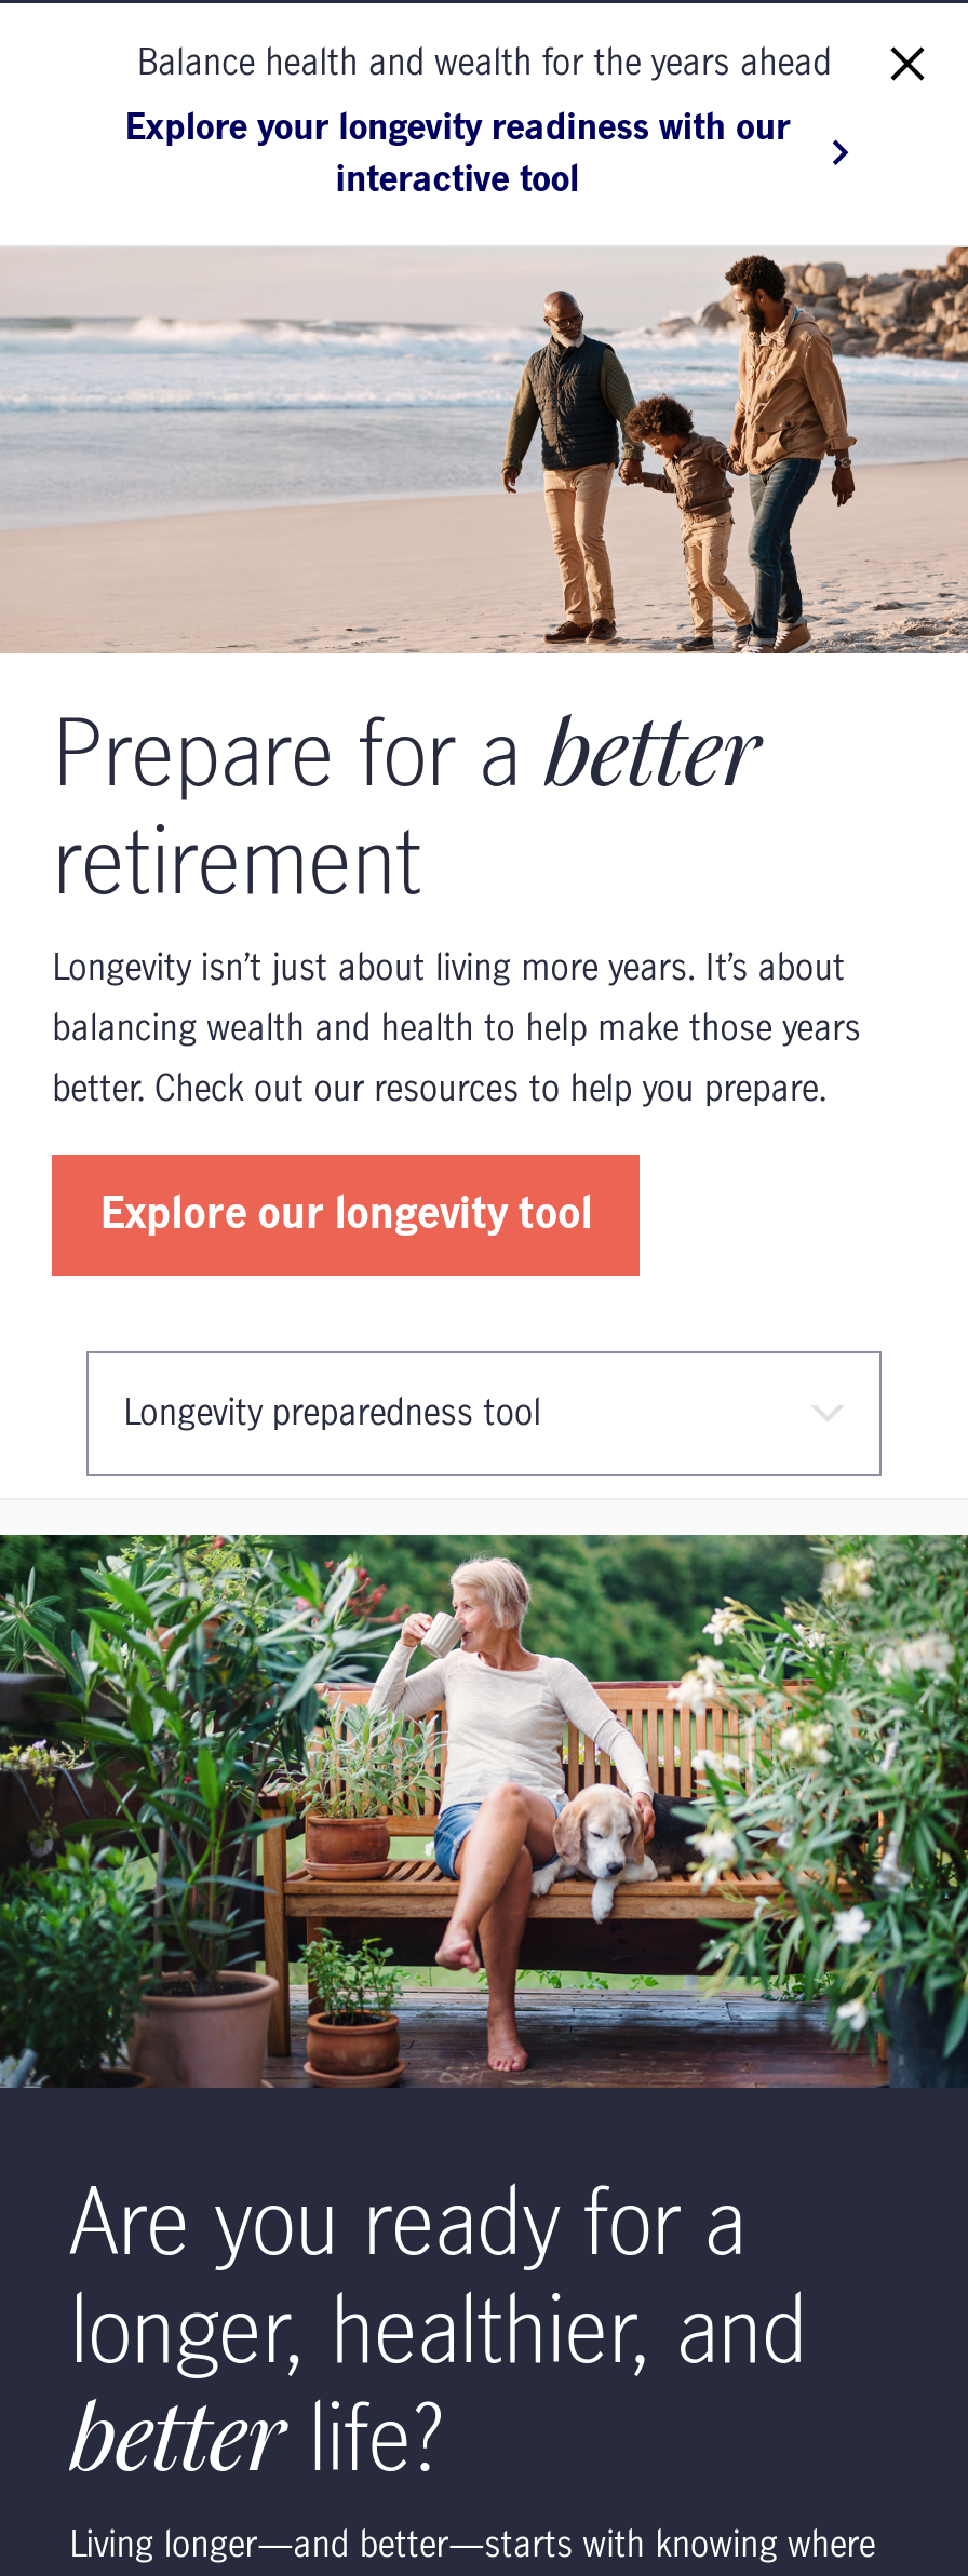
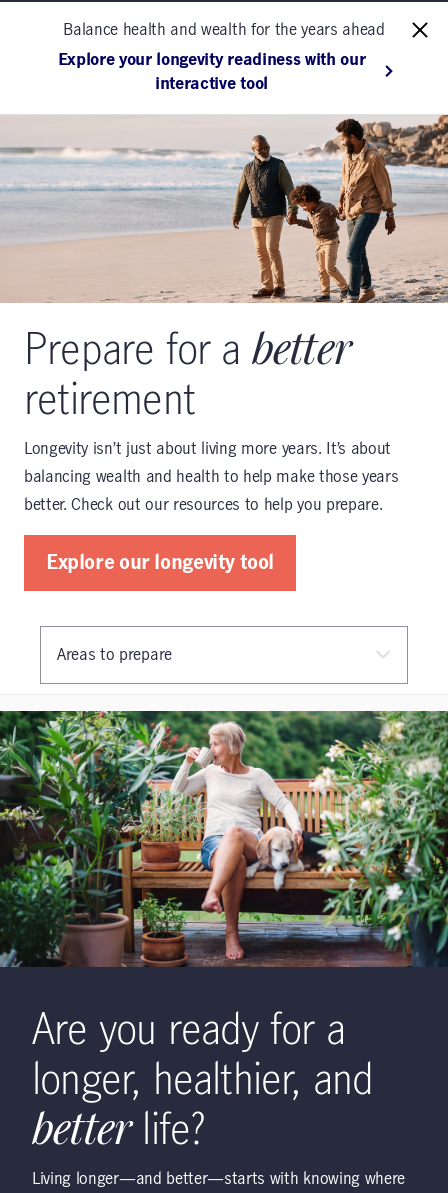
[123,1395,541,1430] Longevity preparedness tool -> [57,646,172,662] Areas to prepare

